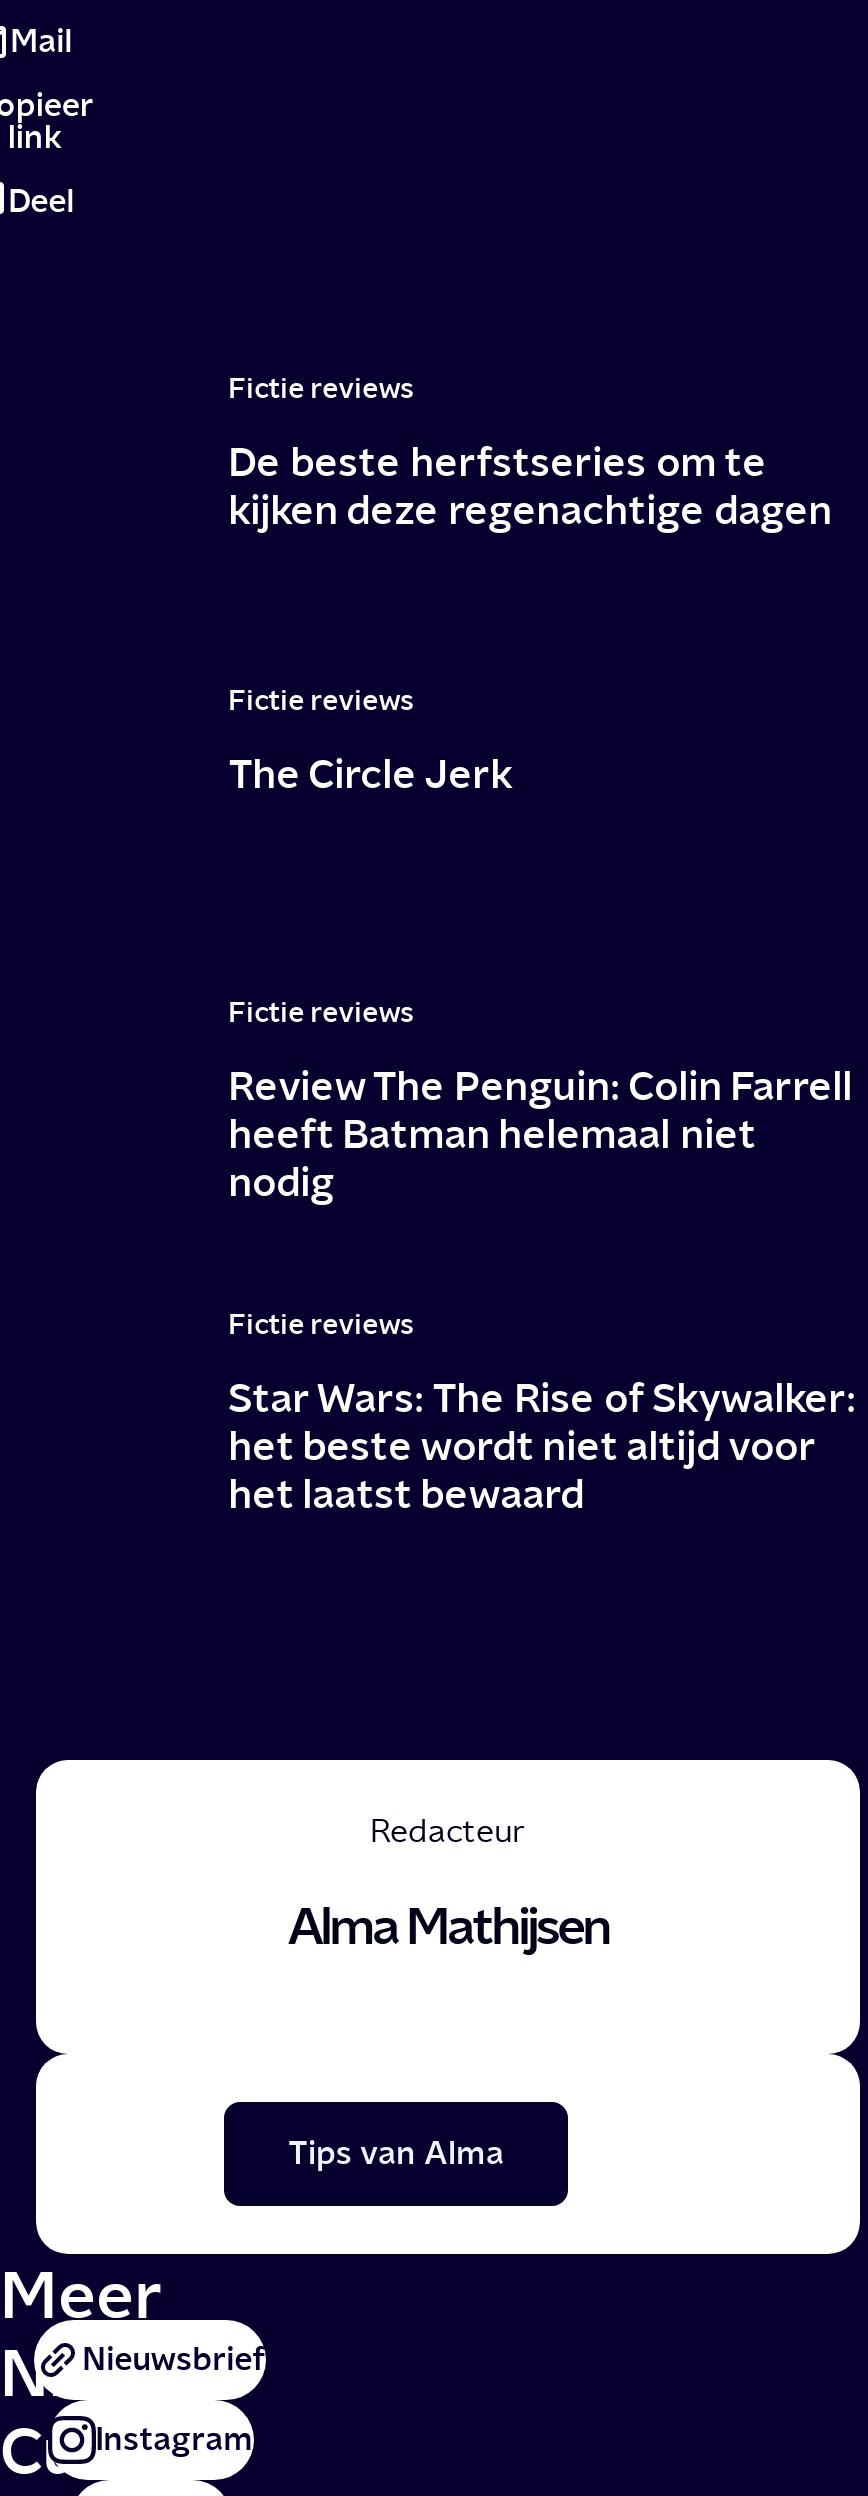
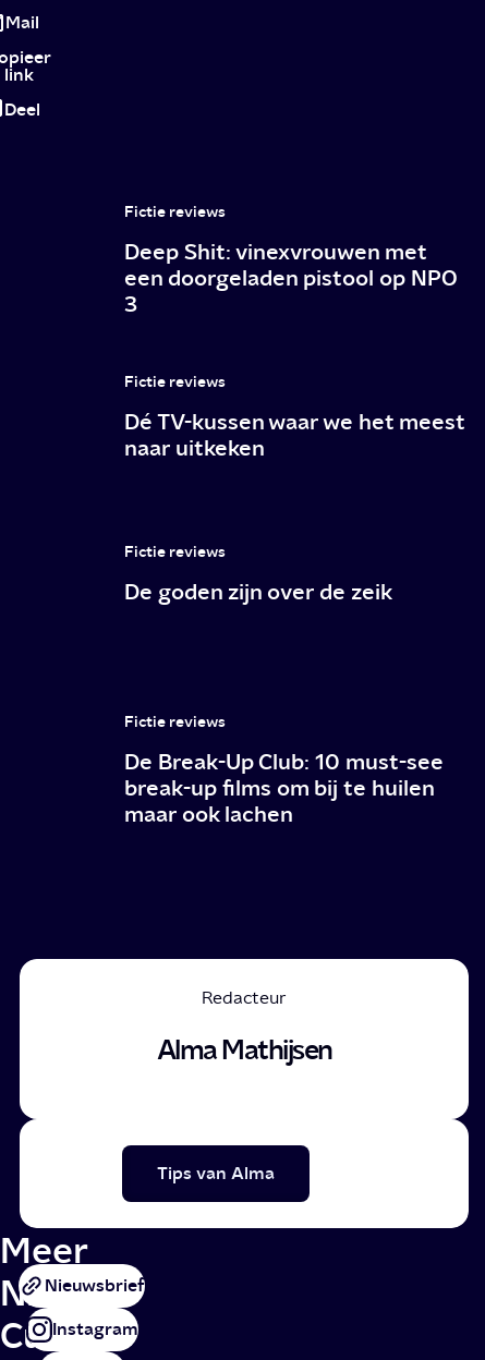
[228,436,832,534] De beste herfstseries om te | kijken deze regenachtige dagen -> [124,237,457,317] Deep Shit: vinexvrouwen met | een doorgeladen pistool op NPO | 3
[228,748,512,798] The Circle Jerk -> [124,407,464,461] Dé TV-kussen waar we het meest | naar uitkeken
[228,1060,852,1206] Review The Penguin: Colin Farrell | heeft Batman helemaal niet | nodig -> [124,577,392,605] De goden zijn over de zeik
[228,1372,856,1518] Star Wars: The Rise of Skywalker: | het beste wordt niet altijd voor | het laatst bewaard -> [124,748,444,827] De Break-Up Club: 10 must-see | break-up films om bij te huilen | maar ook lachen

